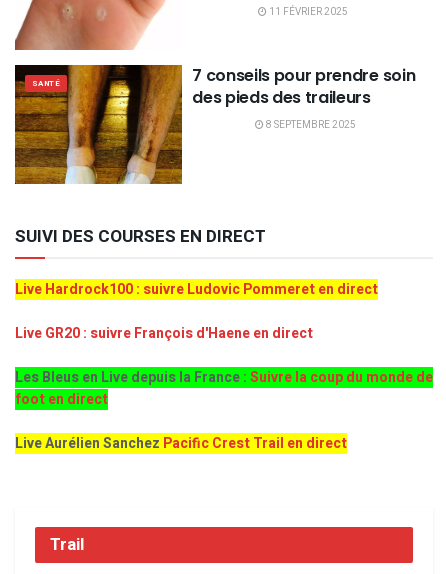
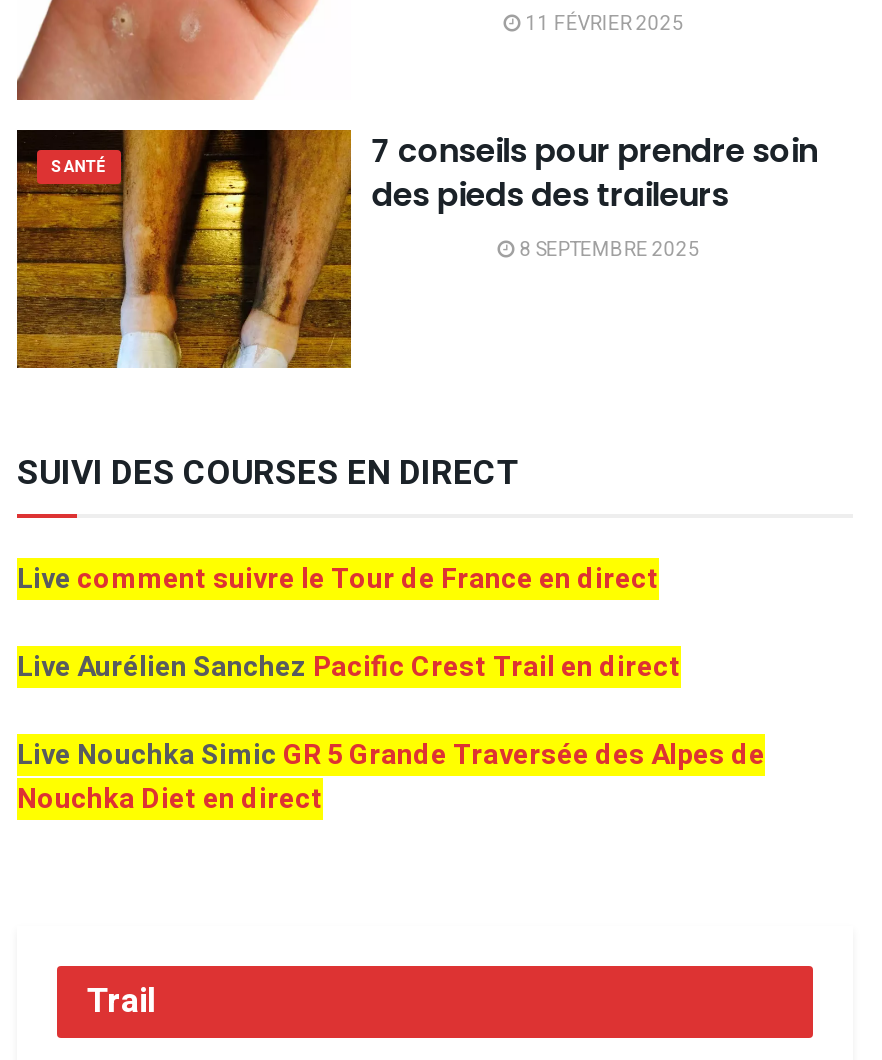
[15,279,433,410] Live Hardrock100 : suivre Ludovic Pommeret en direct | Live GR20 : suivre François d'Haene en direct | Les Bleus en Live depuis la France :Suivre la coup du monde de | foot en direct -> [17,558,659,600] Live comment suivre le Tour de France en direct
moved [15,433,347,454] -> [17,646,681,688]: Live Aurélien Sanchez Pacific Crest Trail en direct
none -> [17,734,765,820] Live Nouchka Simic GR 5 Grande Traversée des Alpes de | Nouchka Diet en direct

